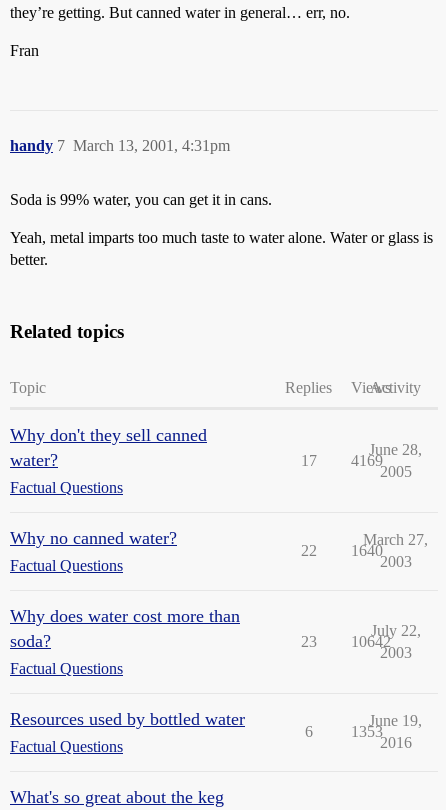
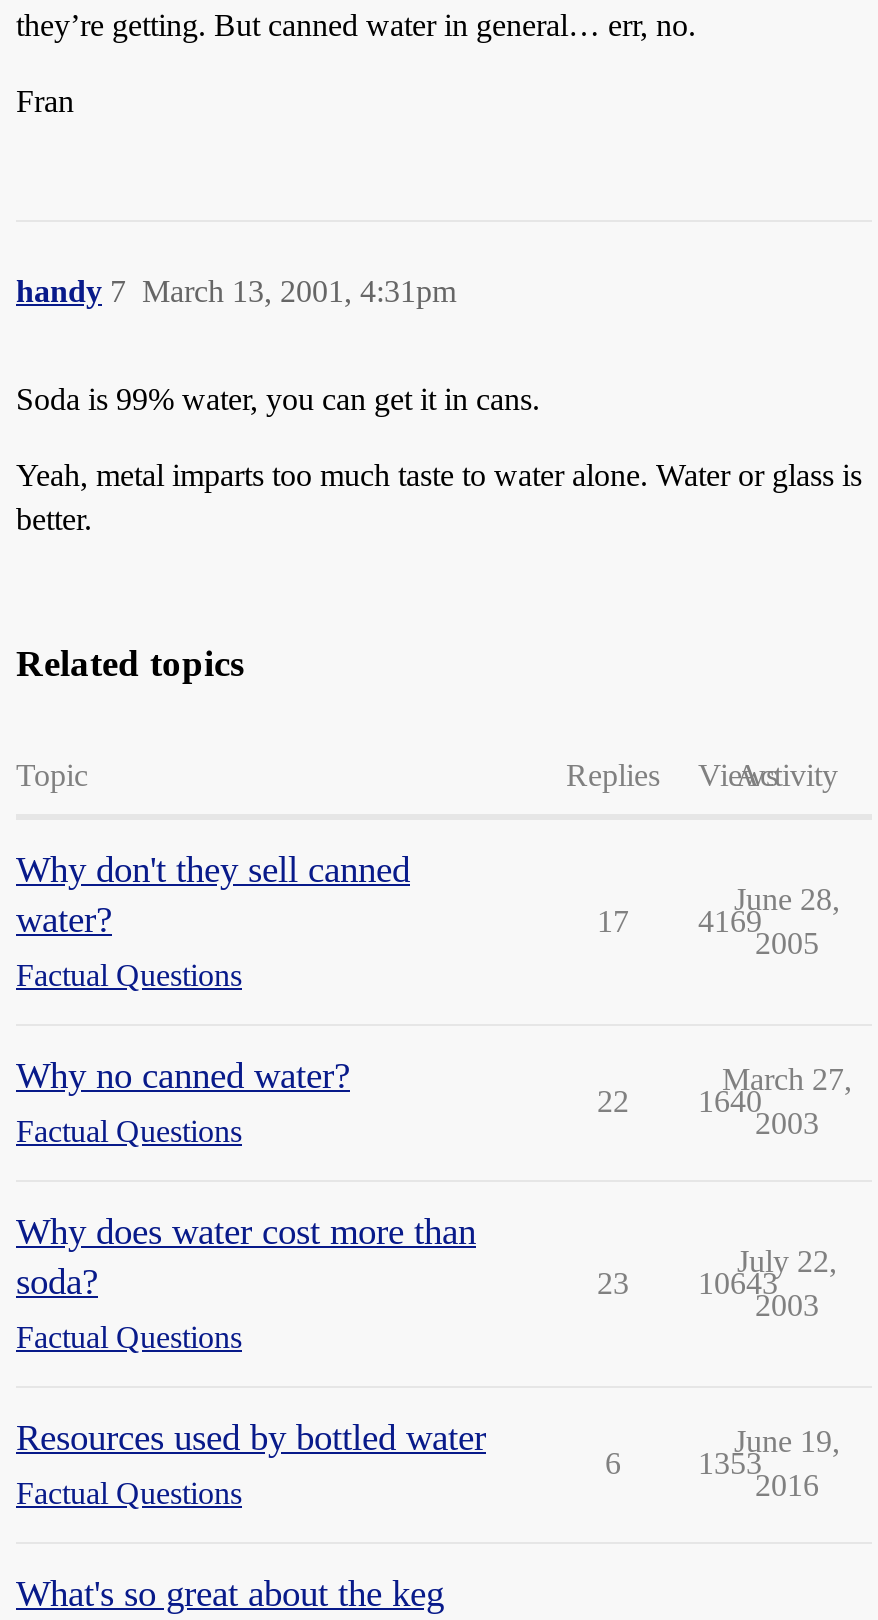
[351,633,391,650] 10642 -> [698,1266,778,1300] 10643

